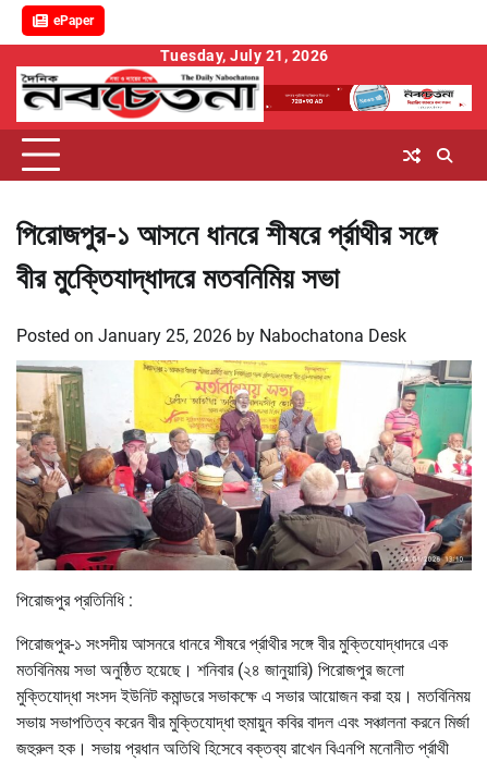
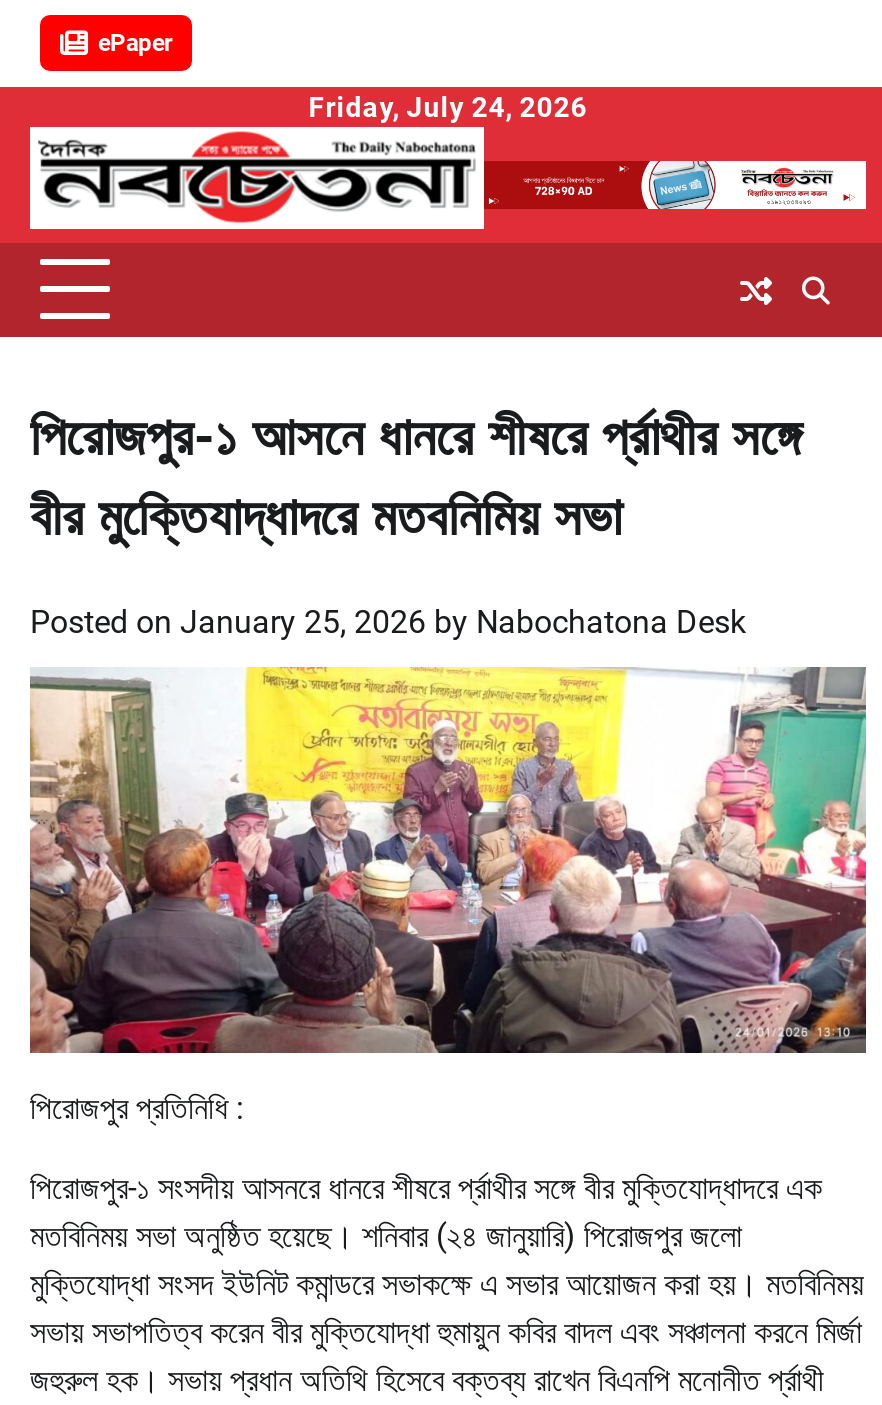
[160,47,328,64] Tuesday, July 21, 2026 -> [308,91,588,123] Friday, July 24, 2026

